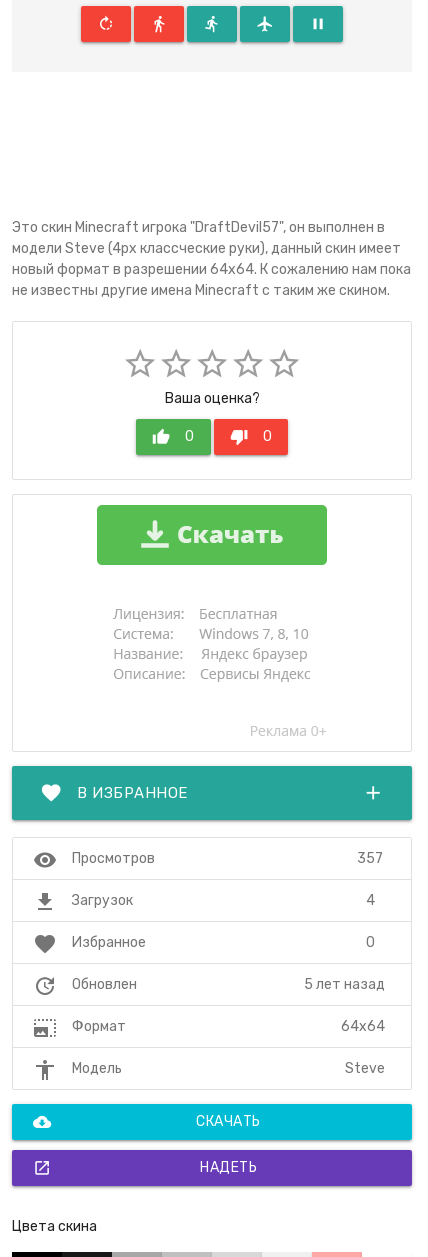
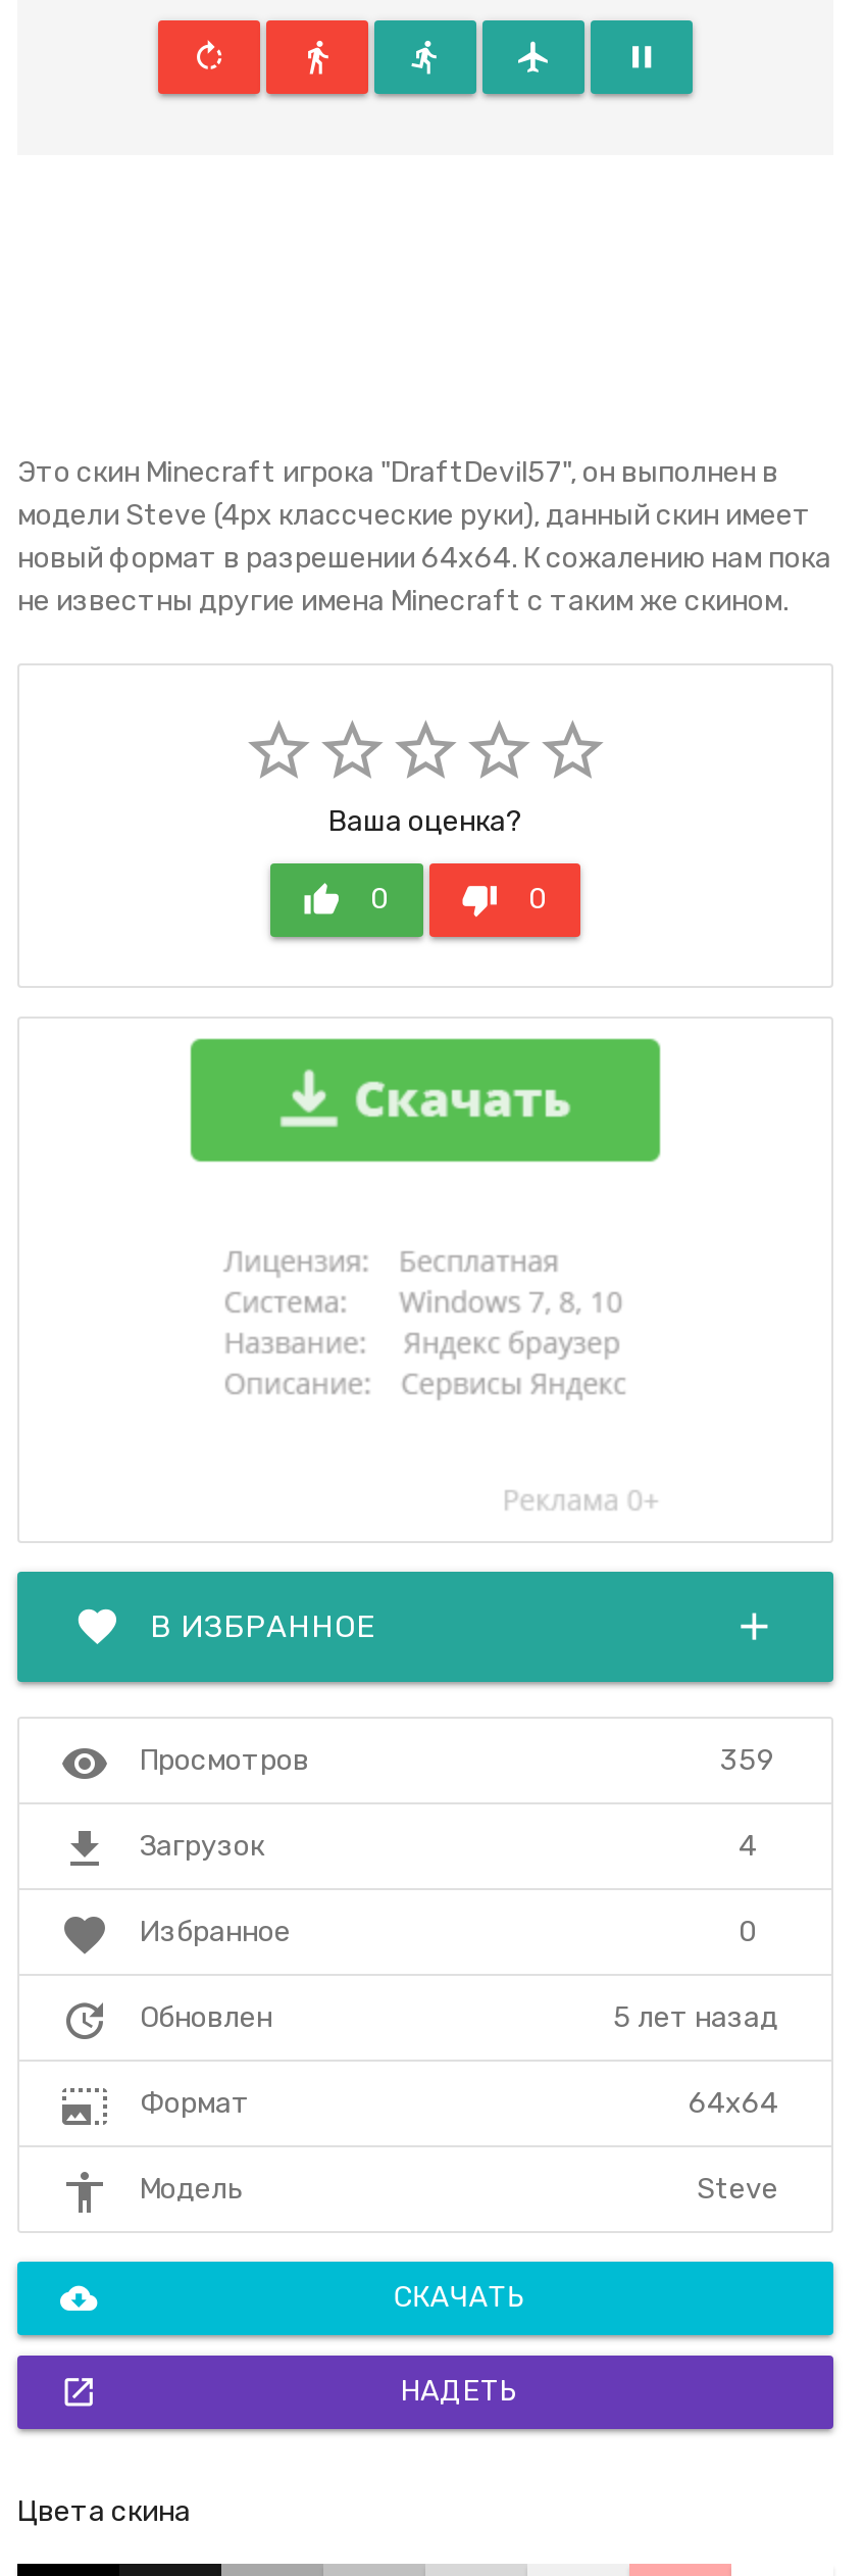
[357,849,383,866] 357 -> [720,1742,775,1777] 359

